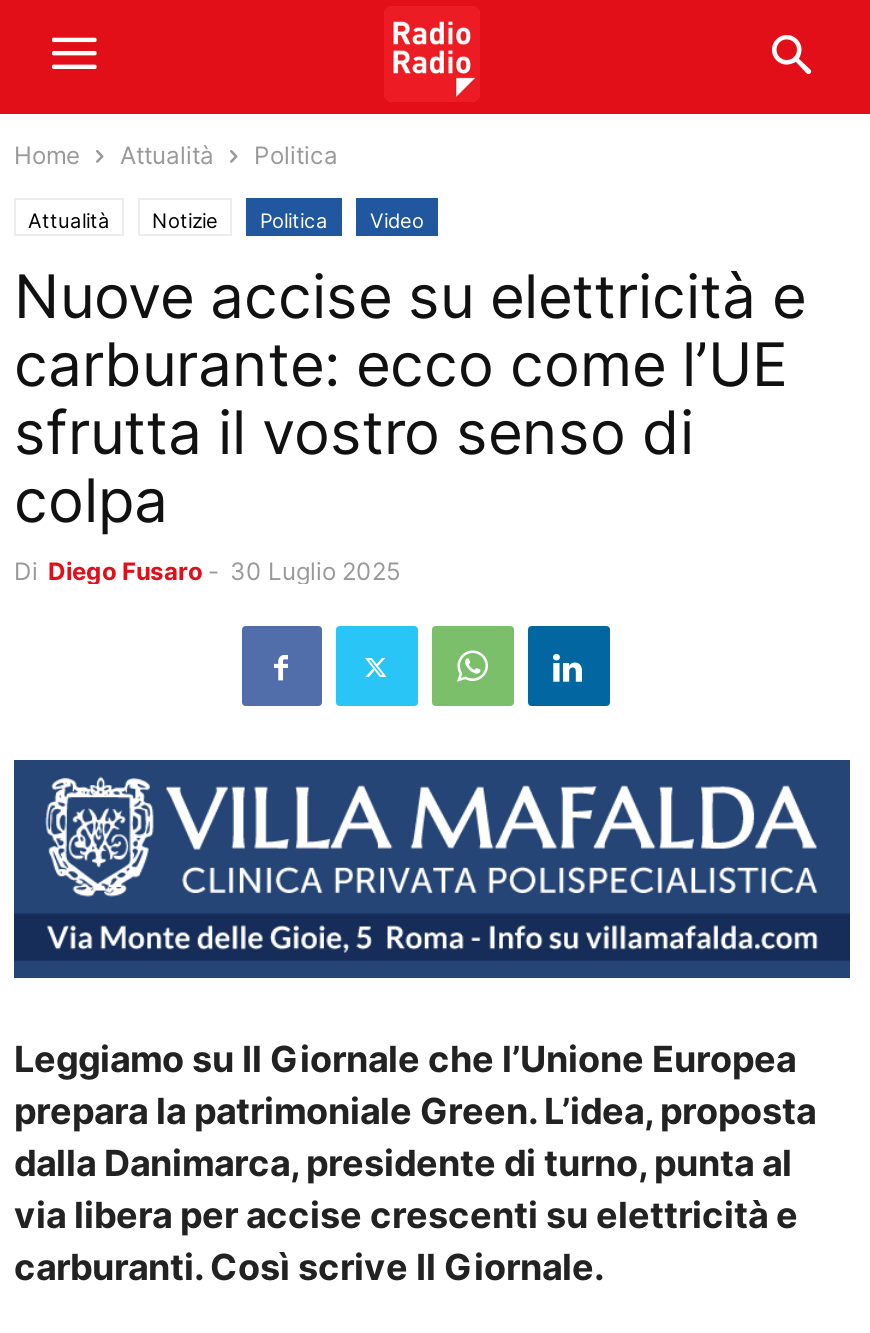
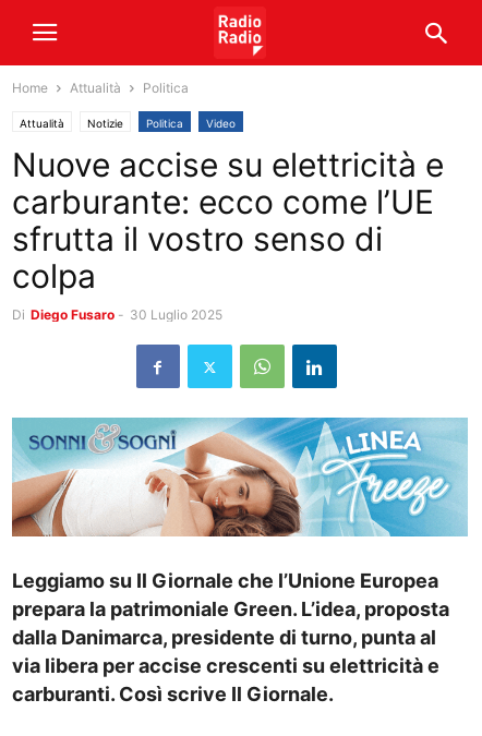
[12,758,852,980] [image] -> [11,417,468,538] [image]

